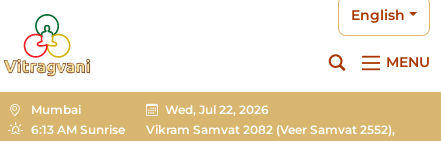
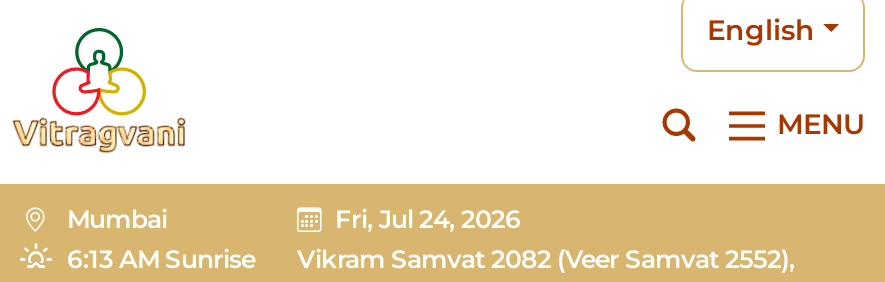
[165,102,269,117] Wed, Jul 22, 2026 -> [335,204,521,234] Fri, Jul 24, 2026

